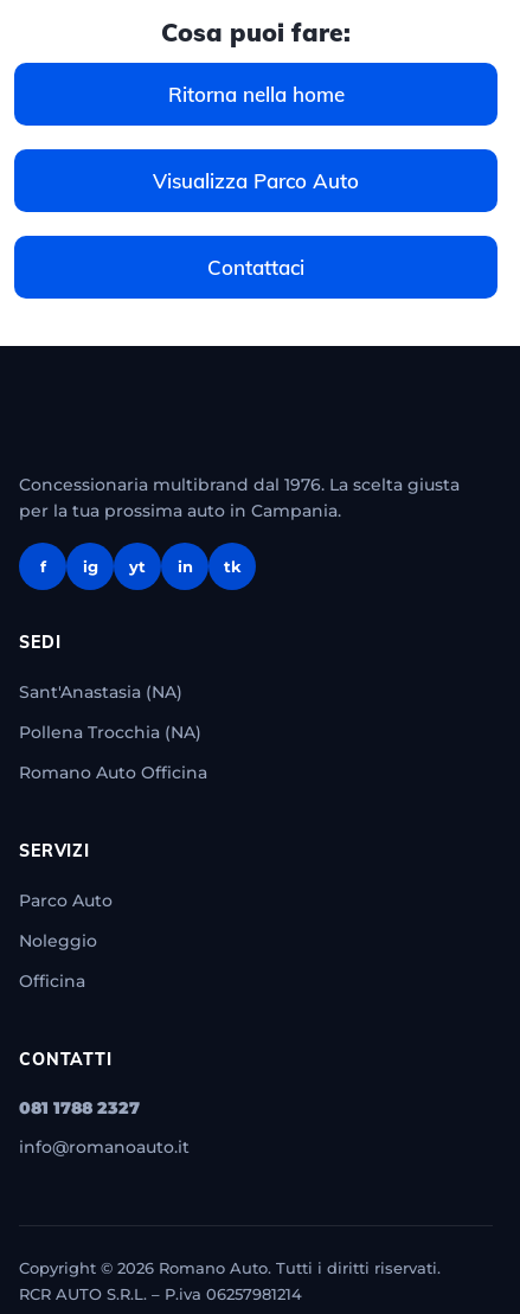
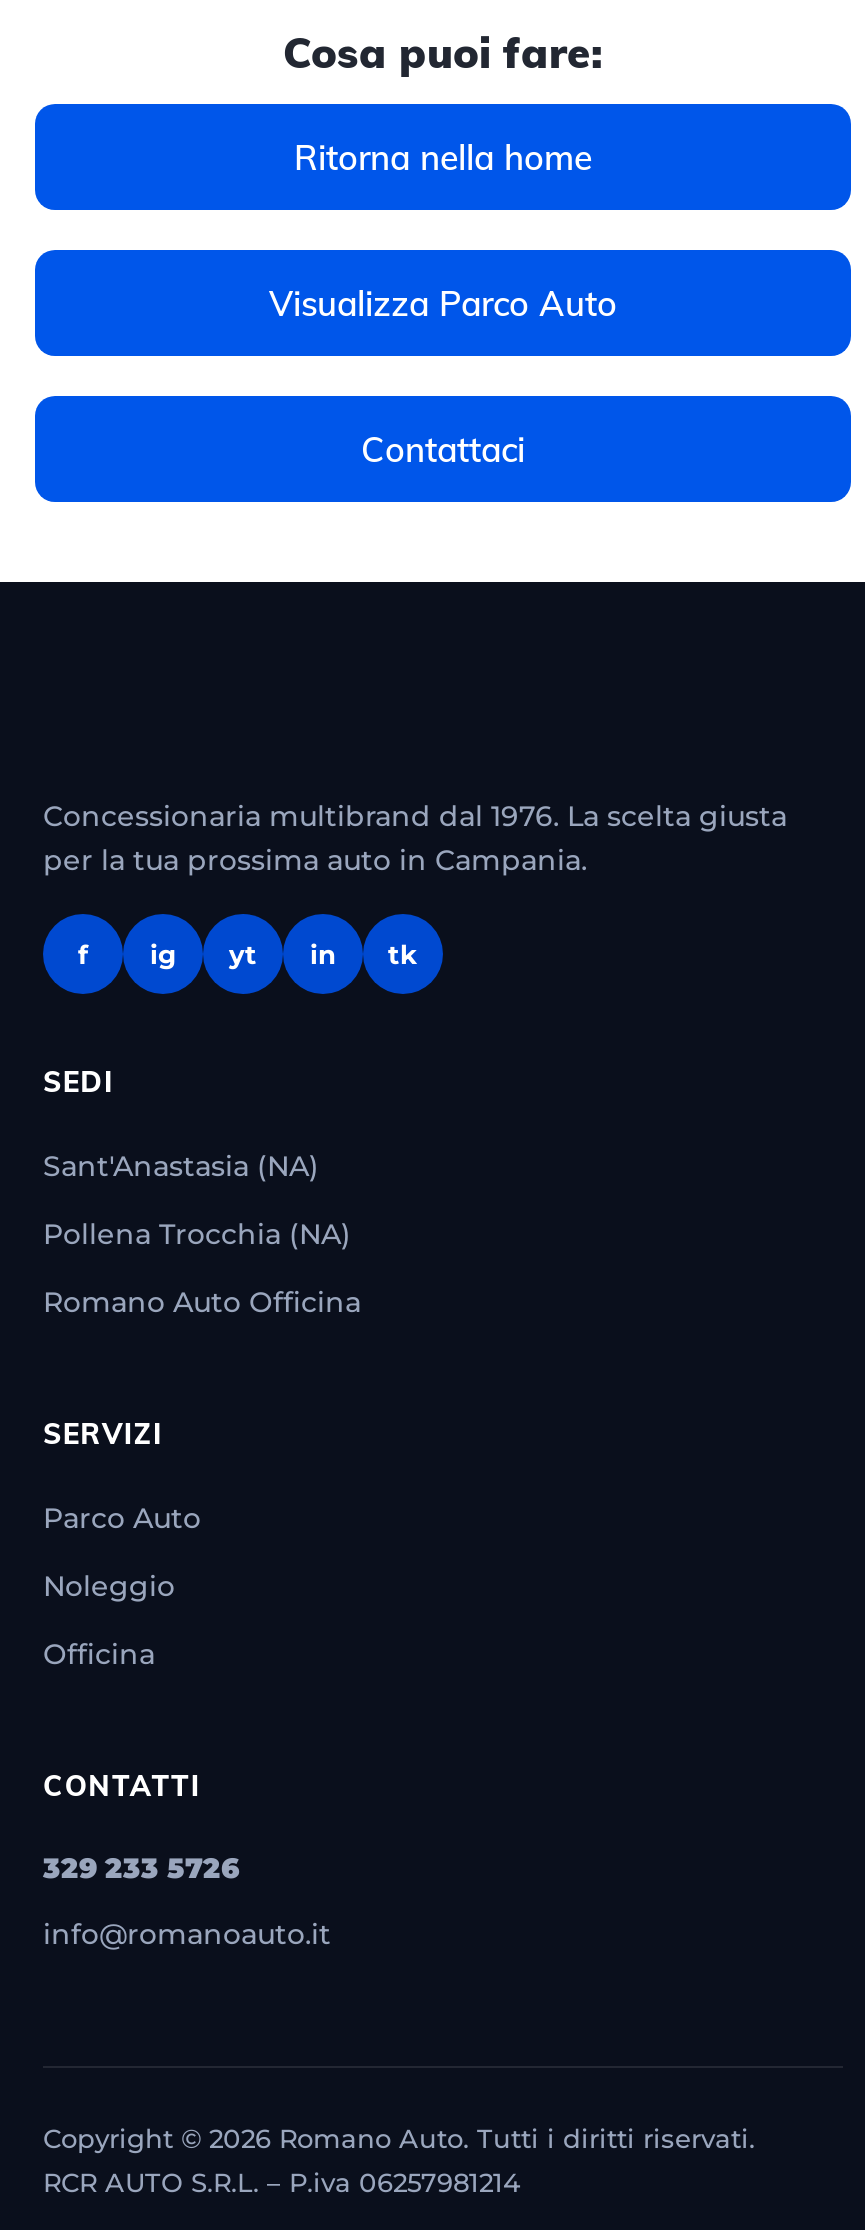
[19,1097,140,1118] 081 1788 2327 -> [43,1850,239,1886] 329 233 5726

